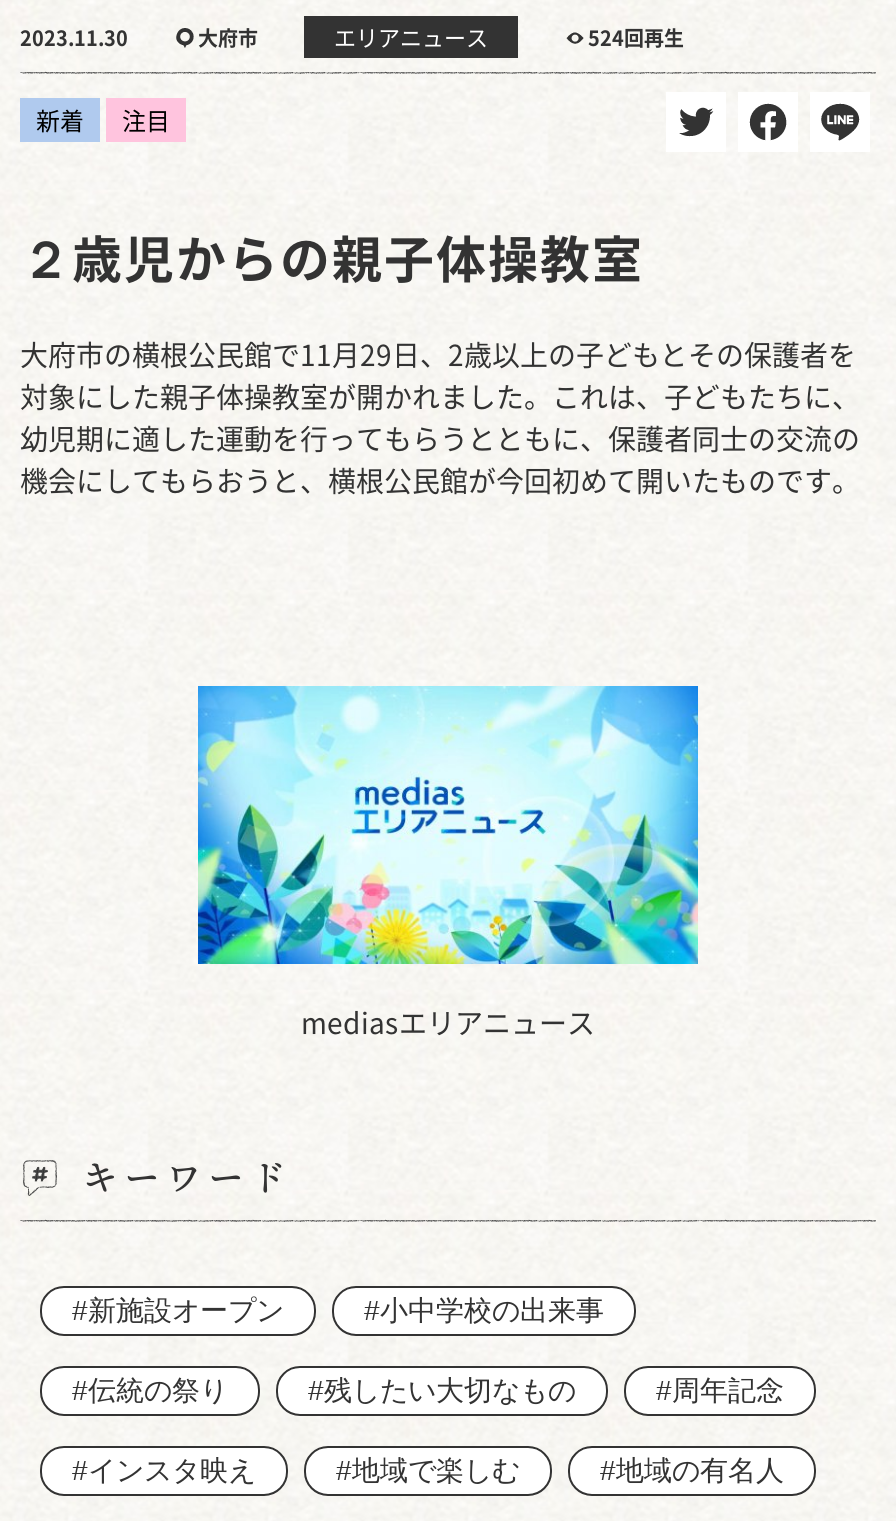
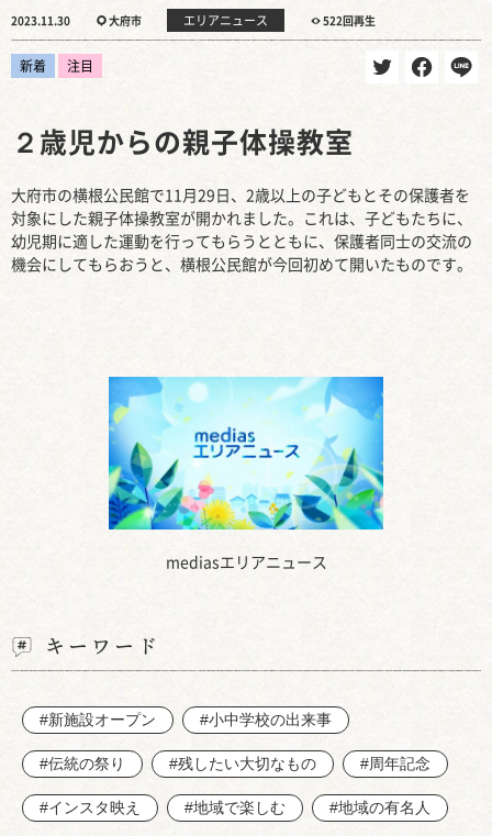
[588,28,684,48] 524回再生 -> [323,15,376,26] 522回再生

